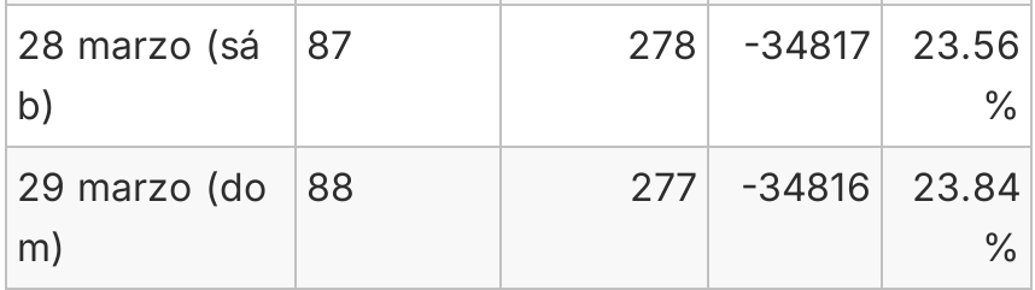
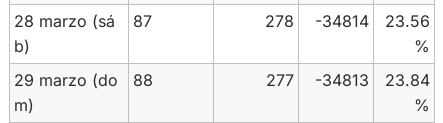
[627,20,1021,69] 278 -34817 23.56 -> [265,11,430,31] 278 -34814 23.56
[630,162,1021,211] 277 -34816 23.84 -> [266,70,430,90] 277 -34813 23.84

